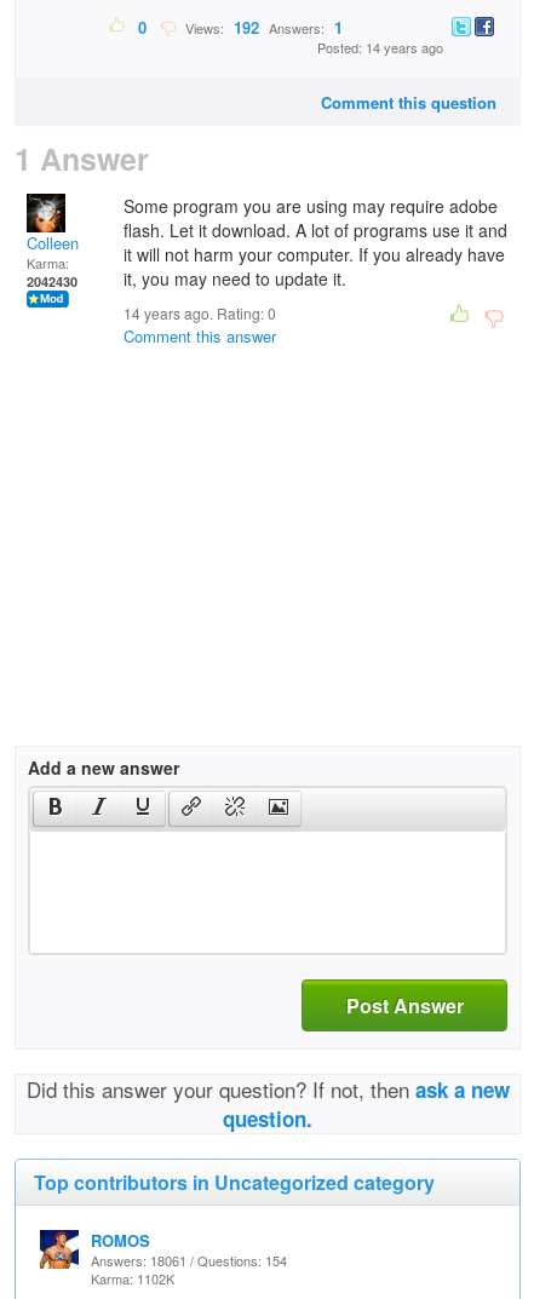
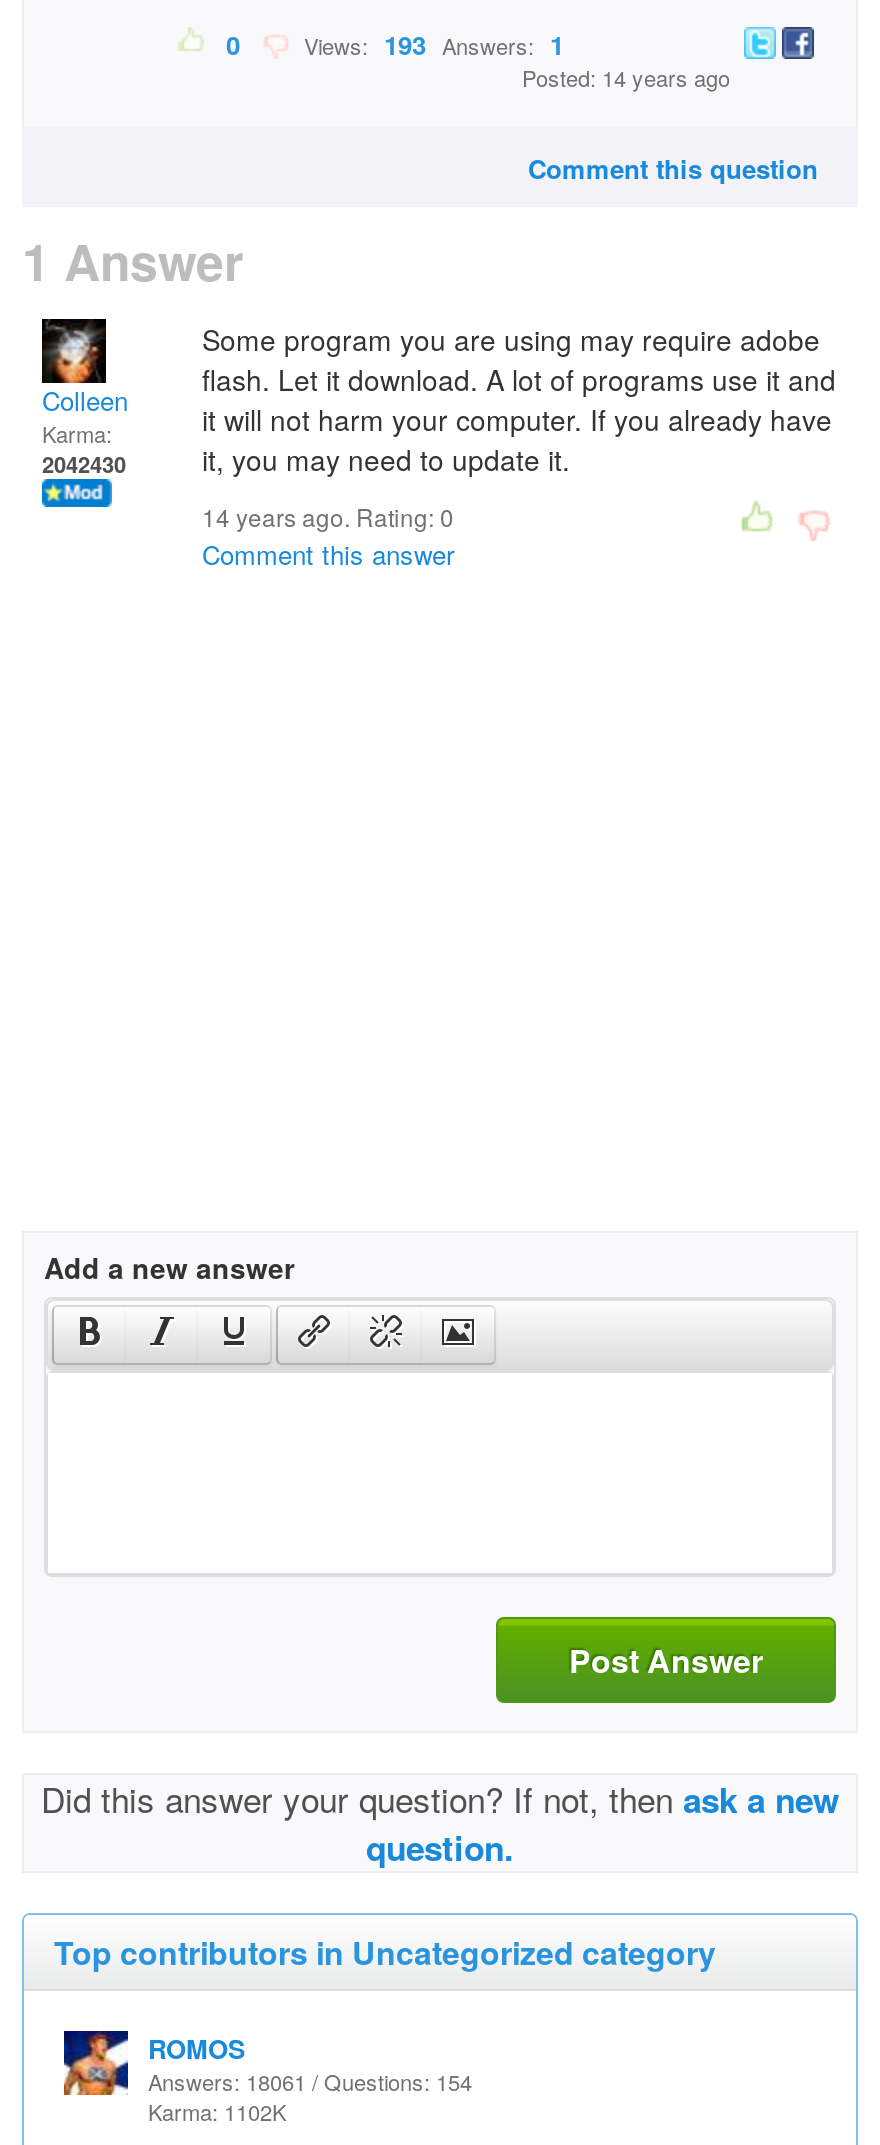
[178,16,343,39] Views: 192 Answers: 1 -> [292,25,564,63] Views: 193 Answers: 1

